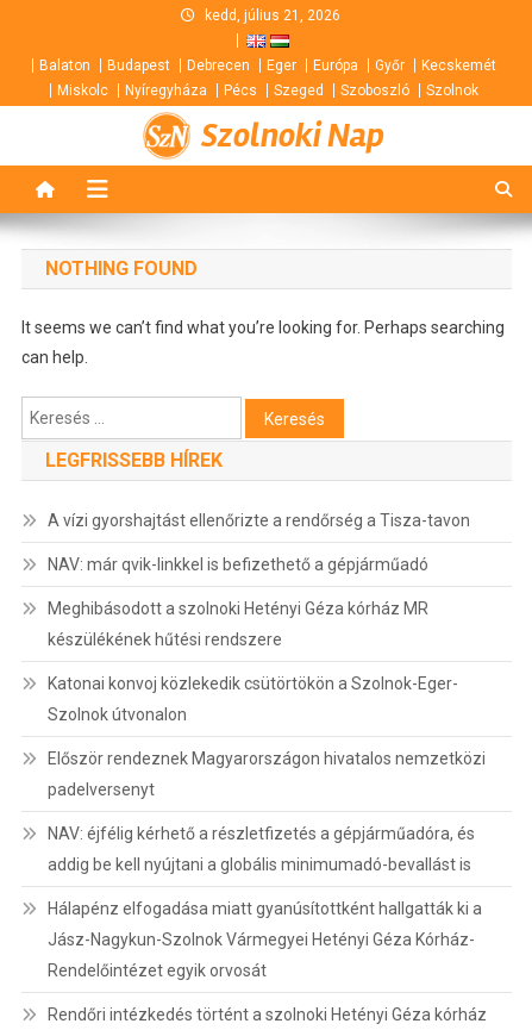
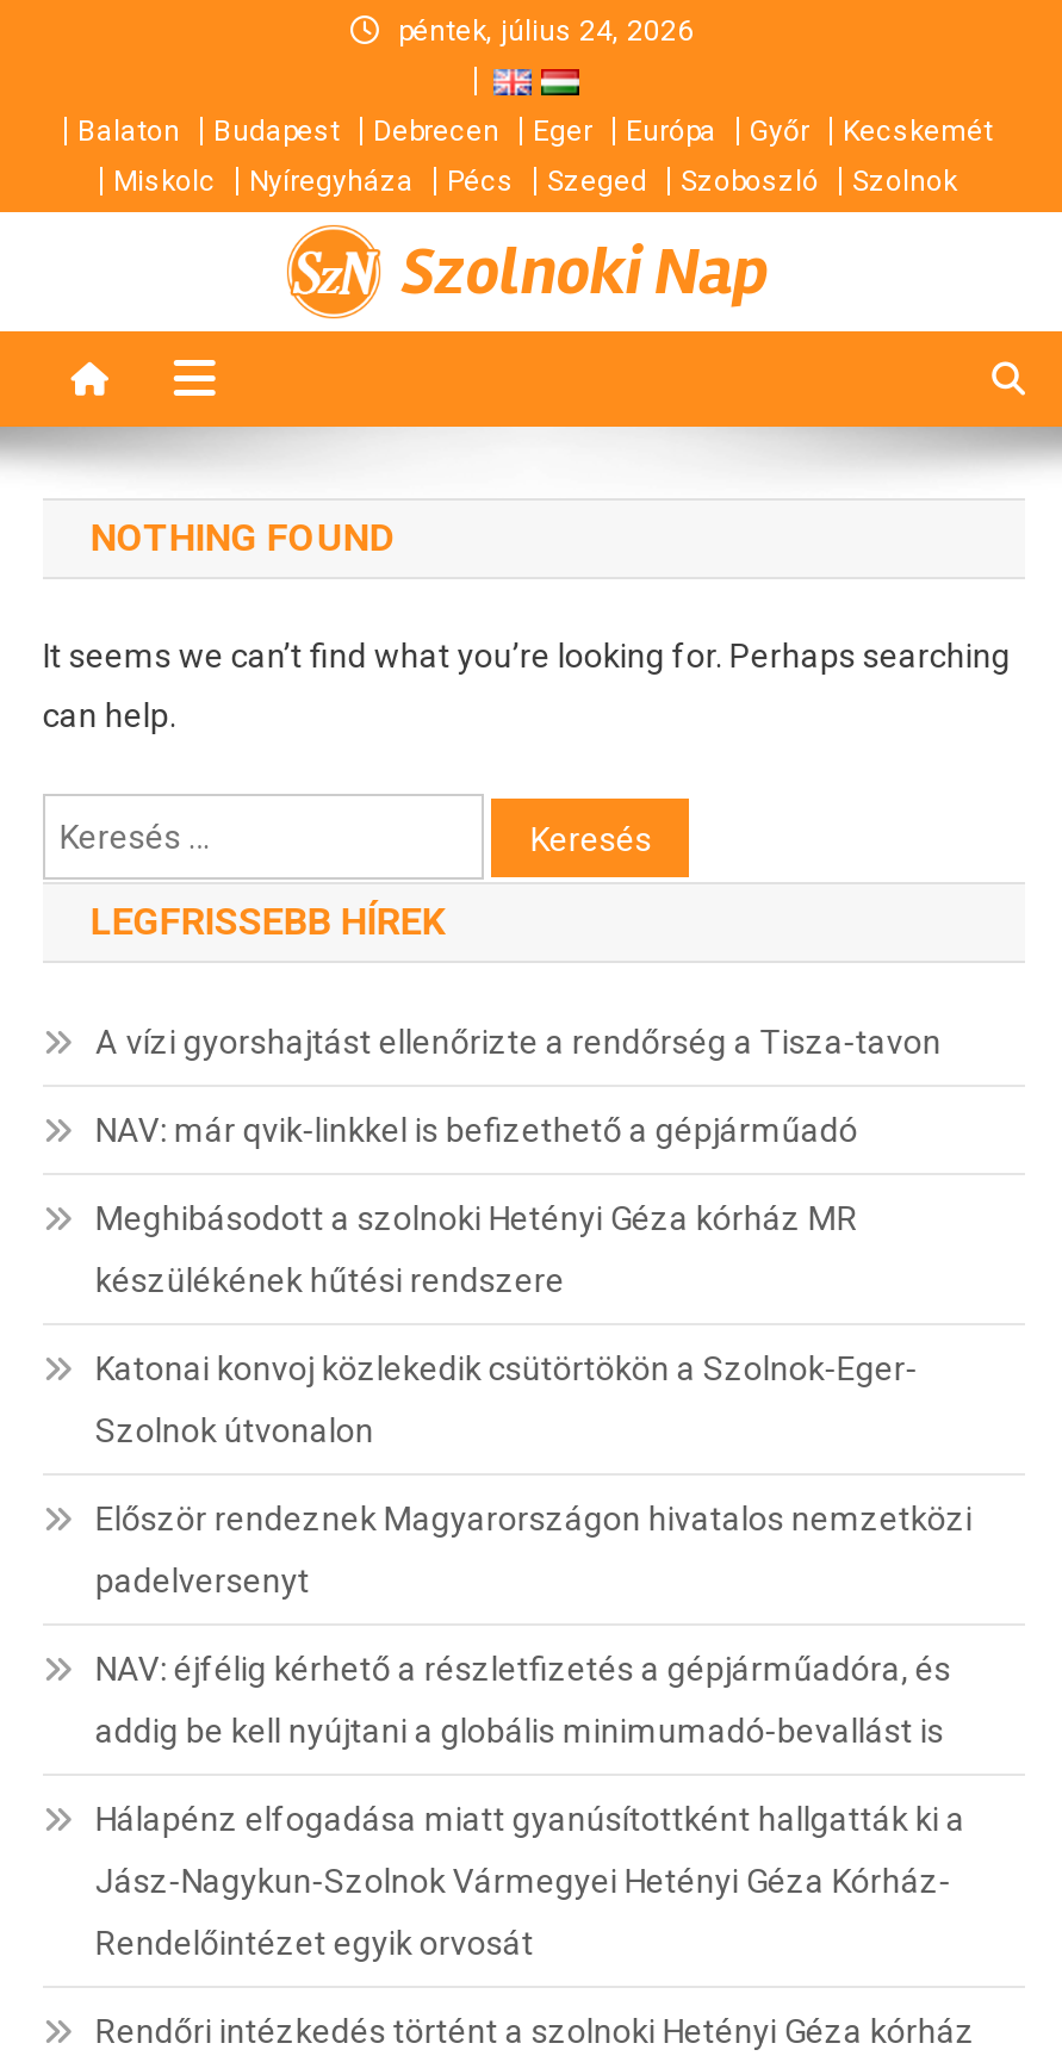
[205,7,340,24] kedd, július 21, 2026 -> [398,14,694,48] péntek, július 24, 2026

